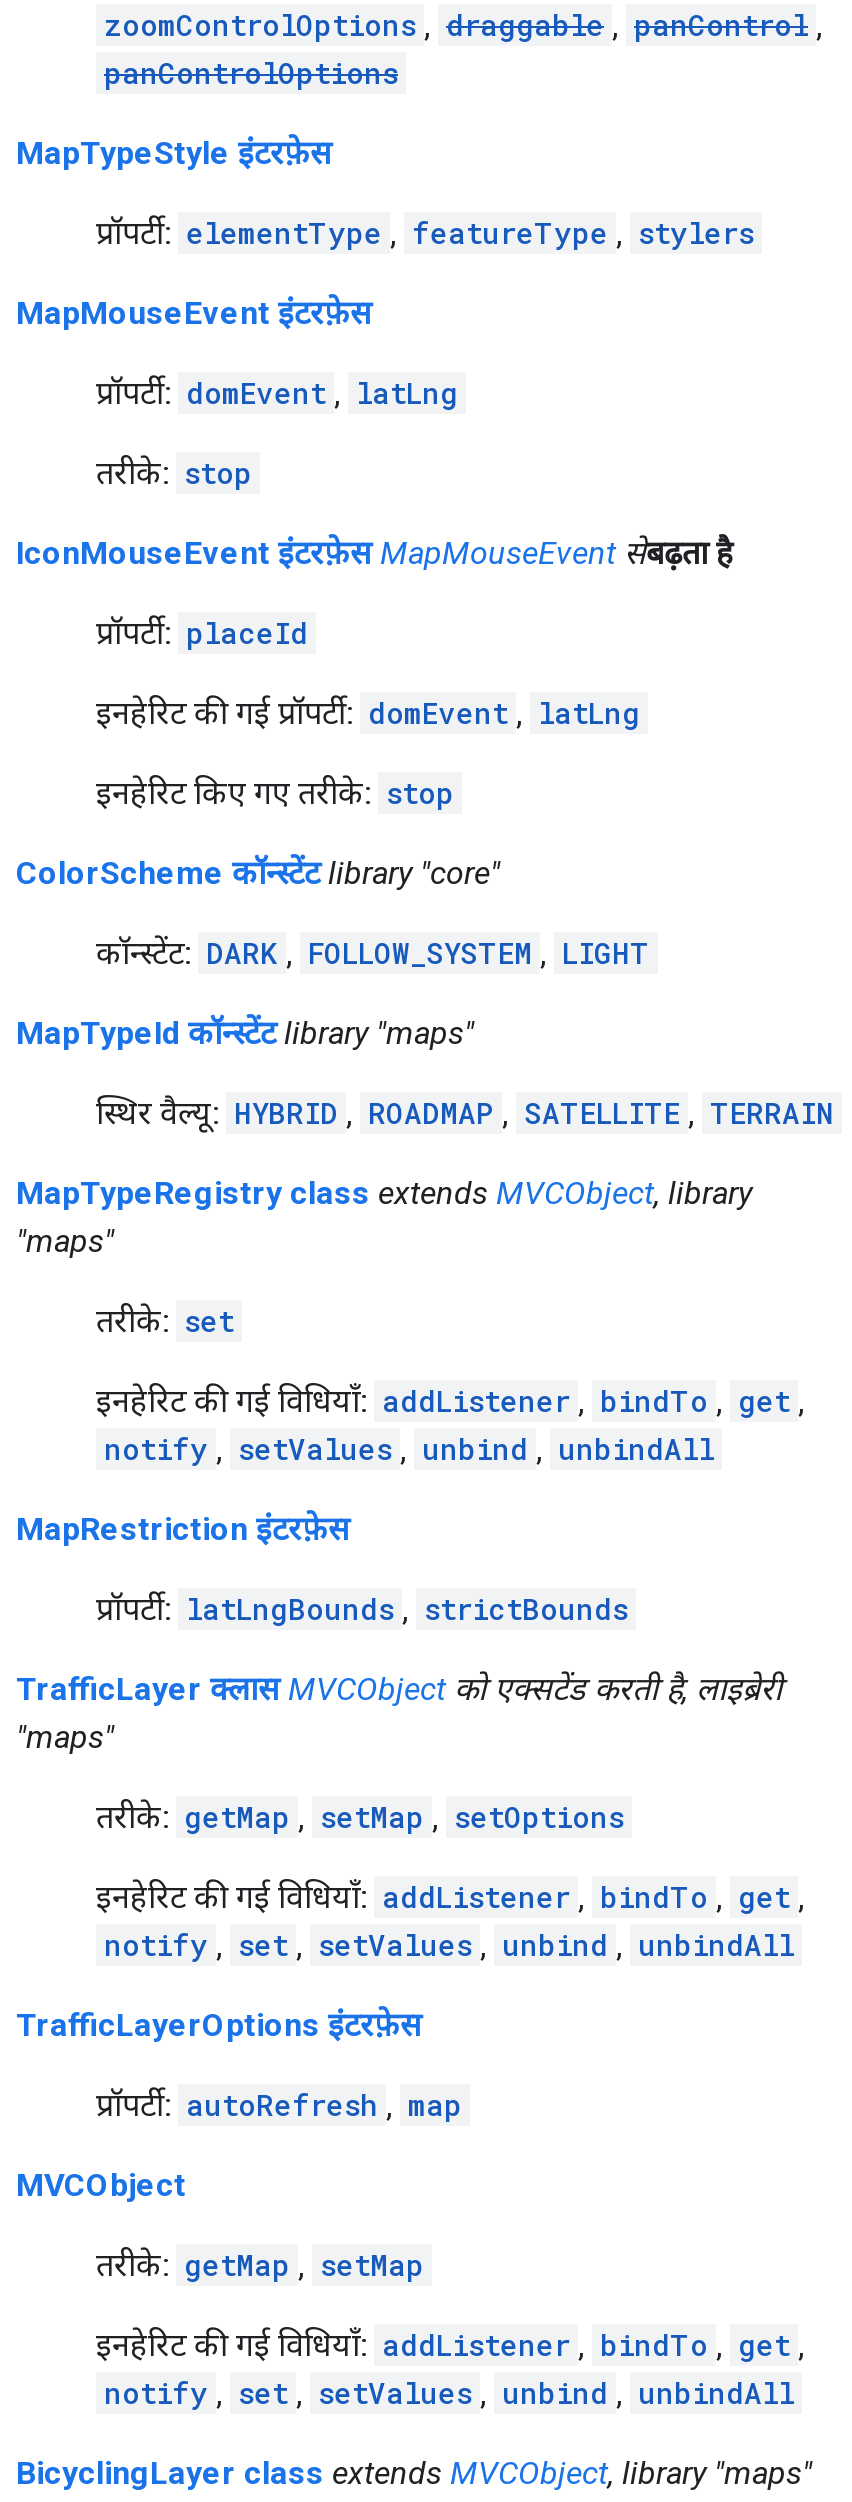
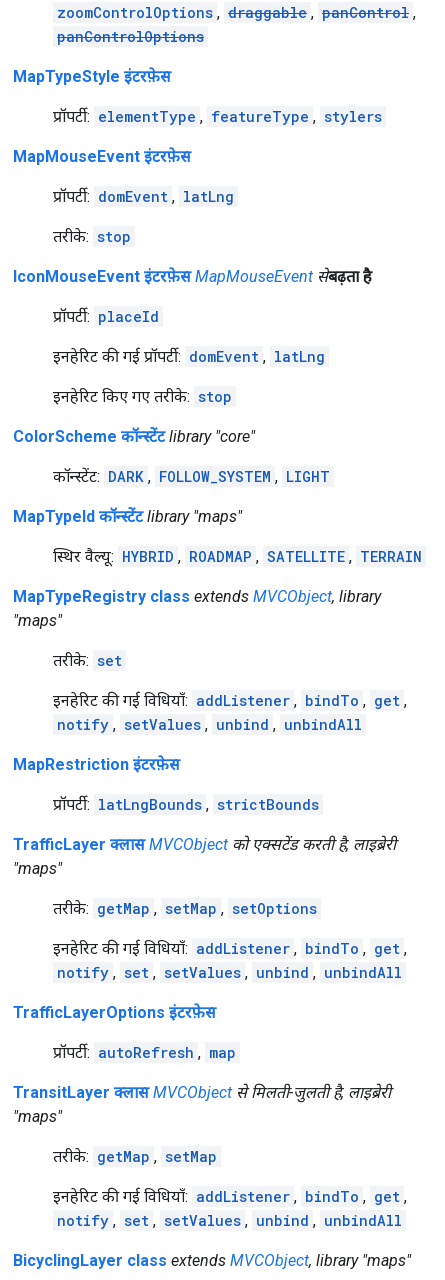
[16,2166,186,2204] MVCObject -> [13,1083,391,1126] TransitLayer क्लास MVCObject से मिलती-जुलती है, लाइब्रेरी | "maps"

